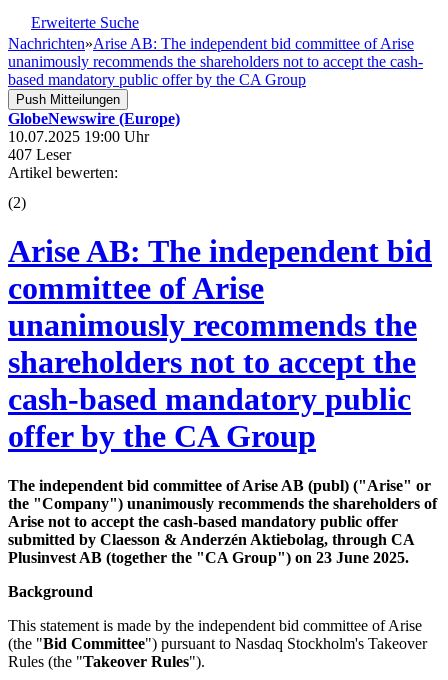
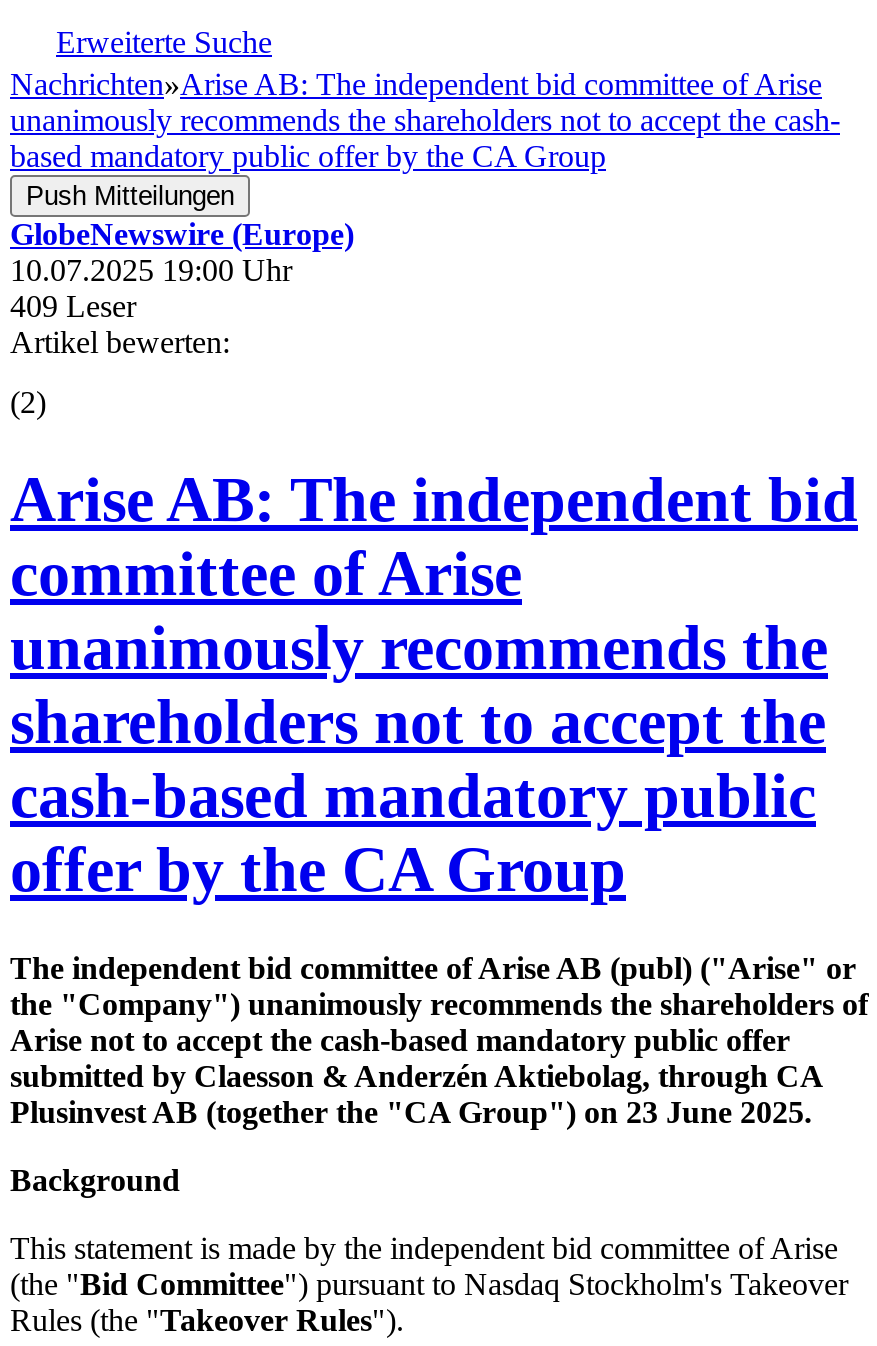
[8,146,71,163] 407 Leser -> [10,289,136,323] 409 Leser

